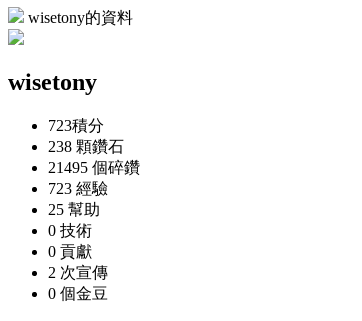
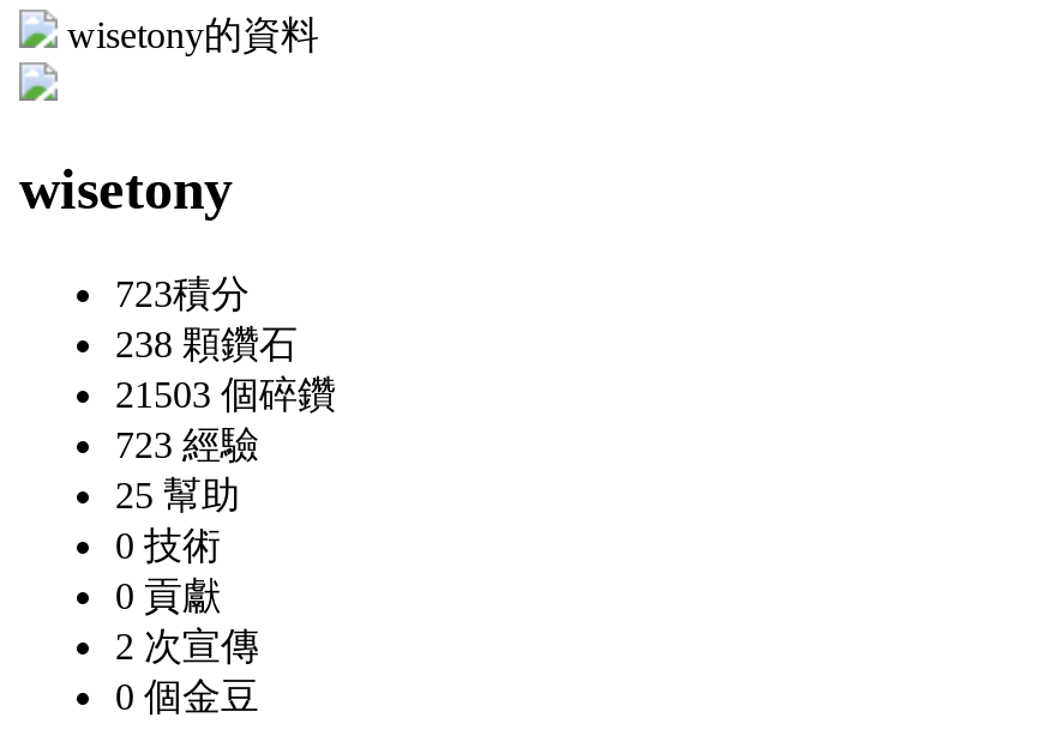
[48,159,140,176] 21495 個碎鑽 -> [115,374,336,414] 21503 個碎鑽

